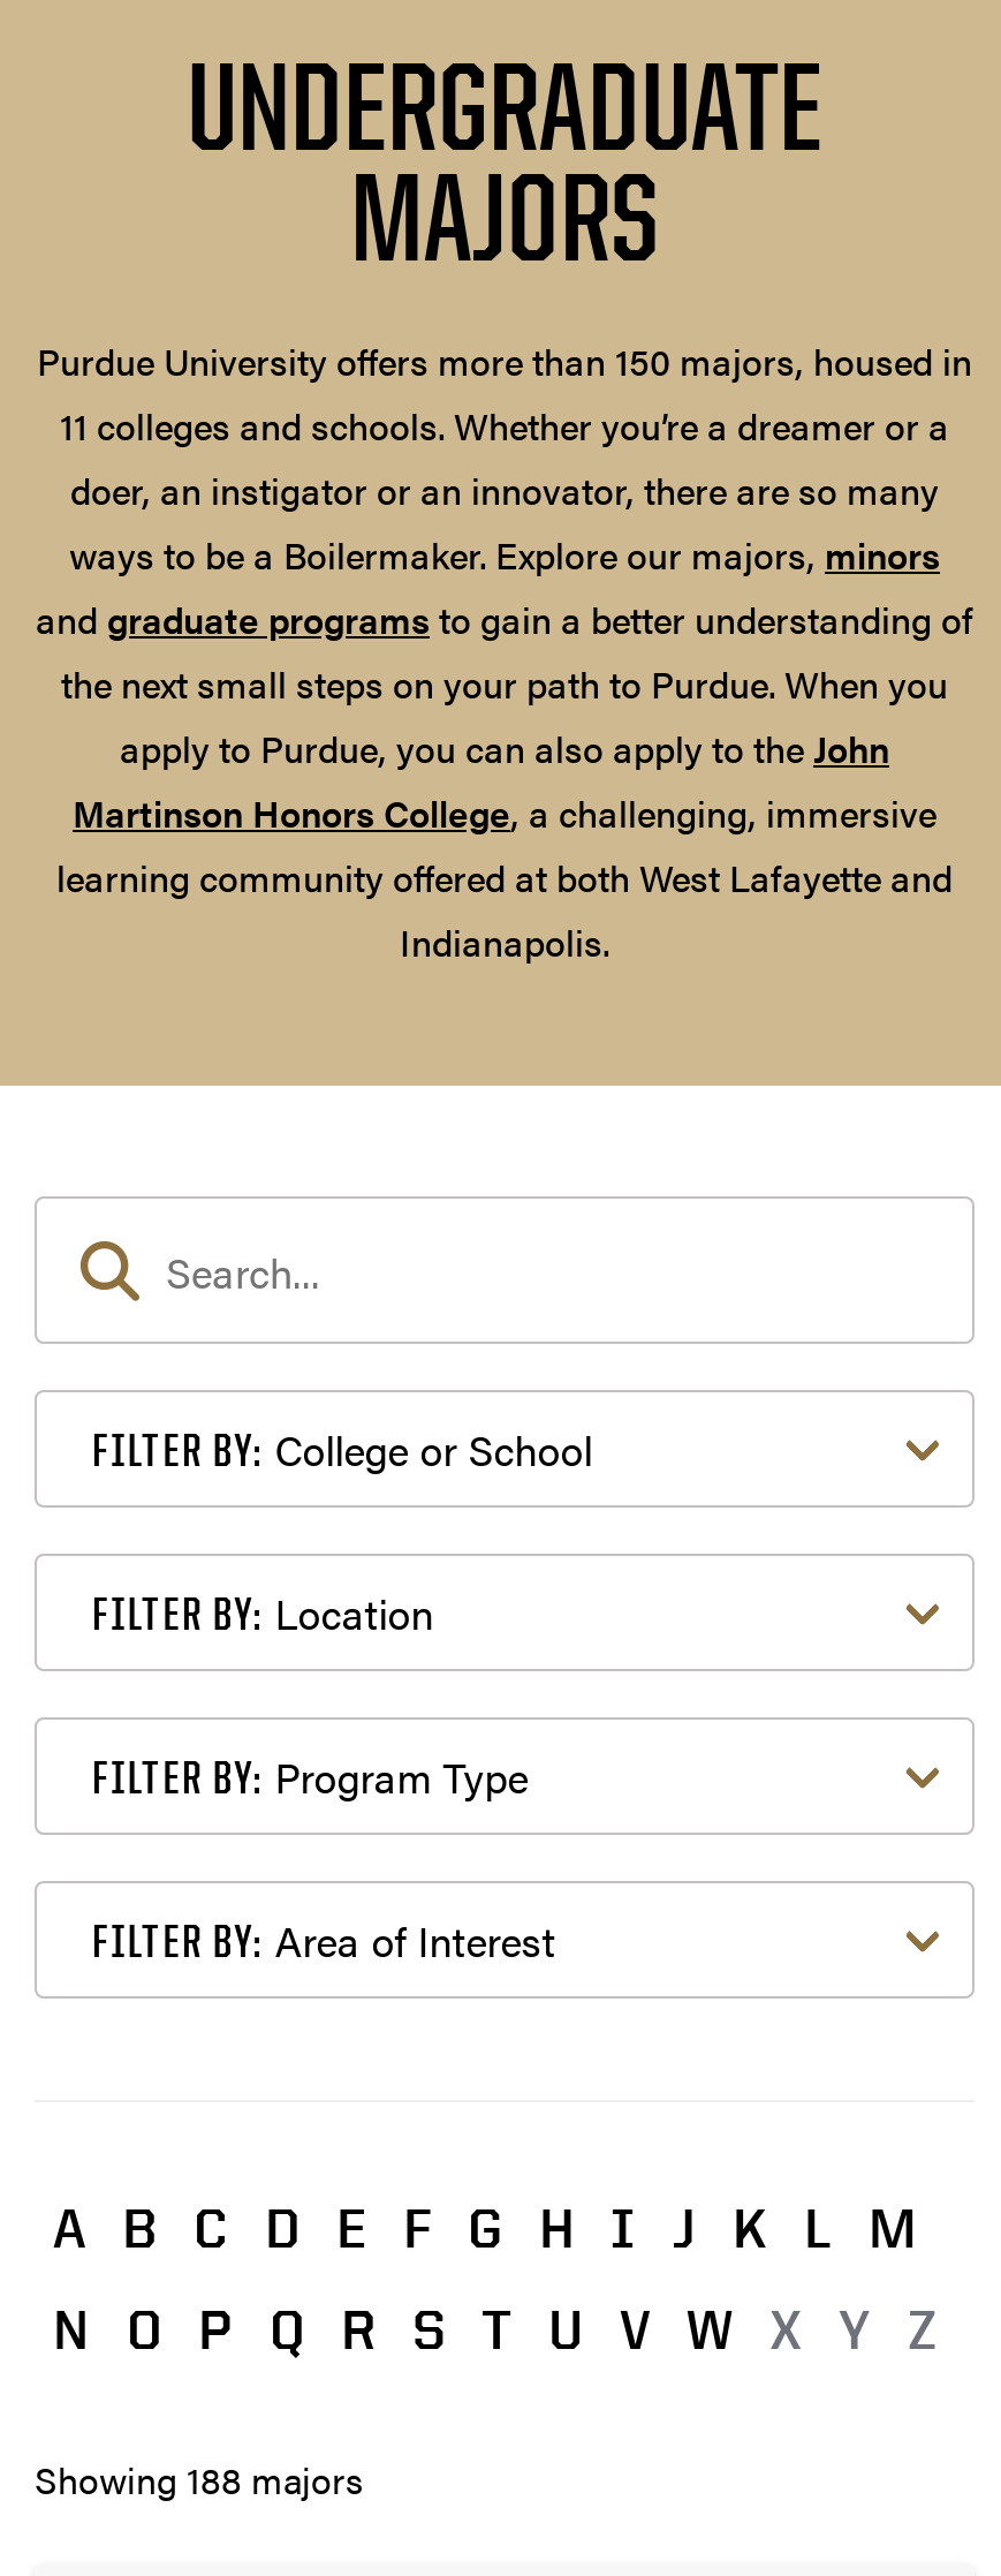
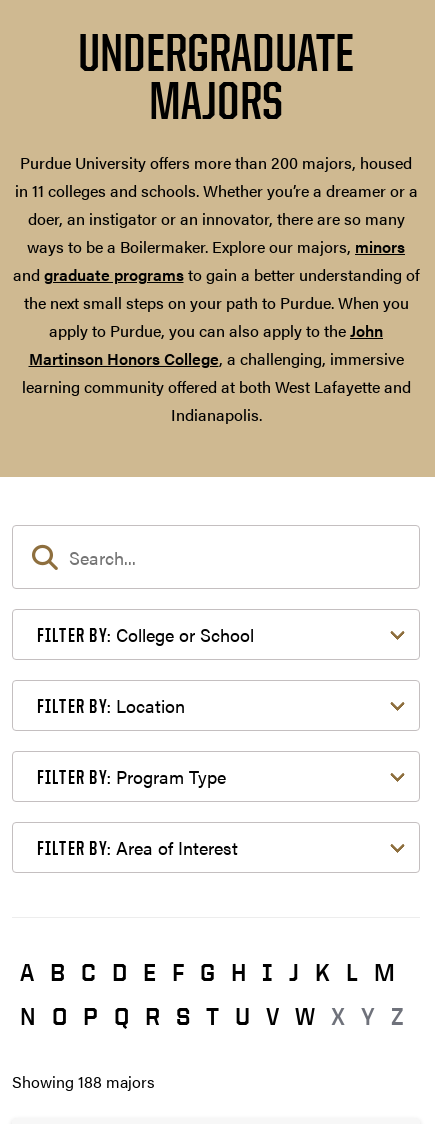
[37,335,972,452] Purdue University offers more than 150 majors, housed in | 11 colleges and schools. Whether you’re a dreamer or a -> [14,151,417,202] Purdue University offers more than 200 majors, housed | in 11 colleges and schools. Whether you’re a dreamer or a

